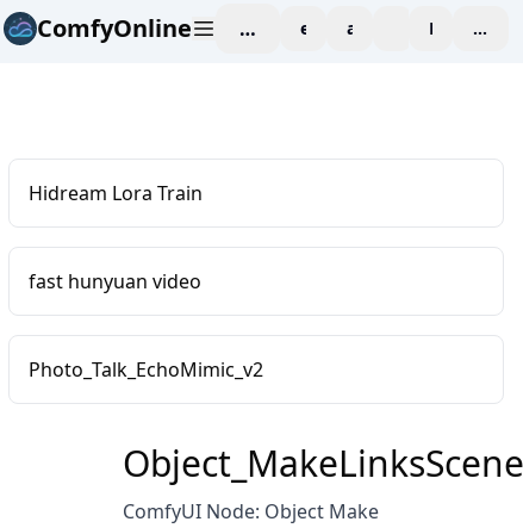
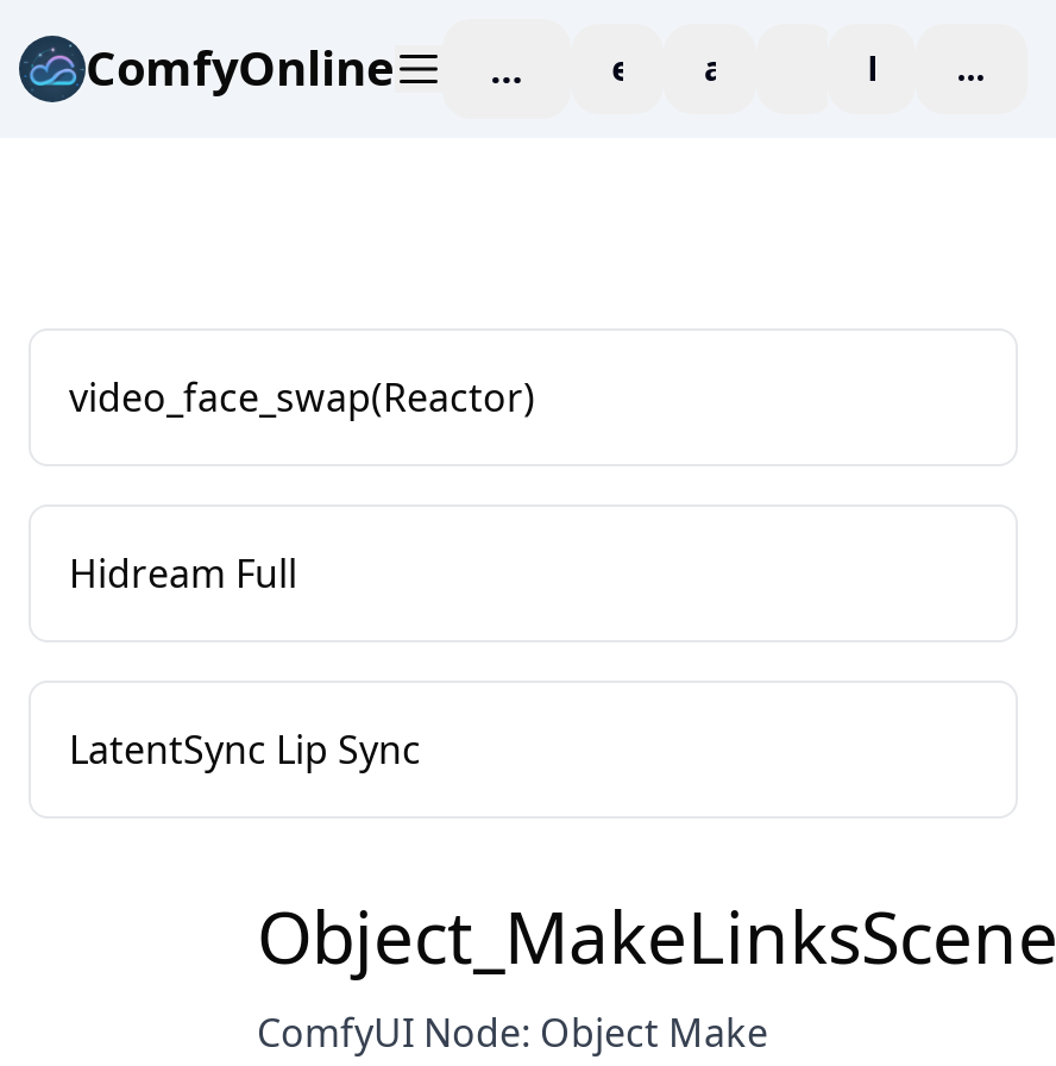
[29,180,203,206] Hidream Lora Train -> [69,371,535,424] video_face_swap(Reactor)
[29,268,201,294] fast hunyuan video -> [69,547,297,600] Hidream Full
[29,356,263,383] Photo_Talk_EchoMimic_v2 -> [69,723,421,776] LatentSync Lip Sync

